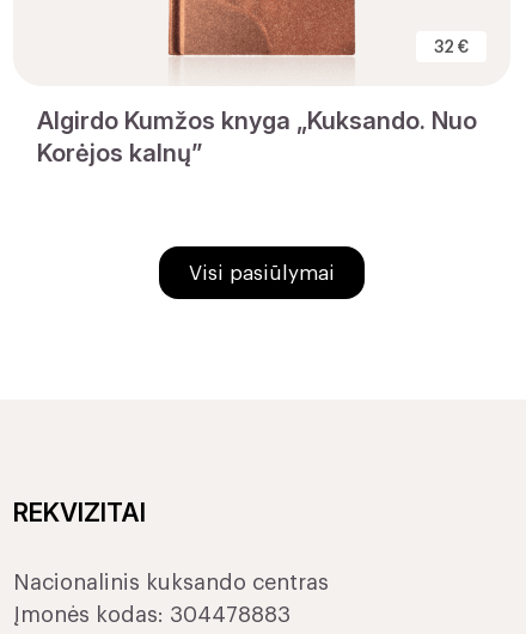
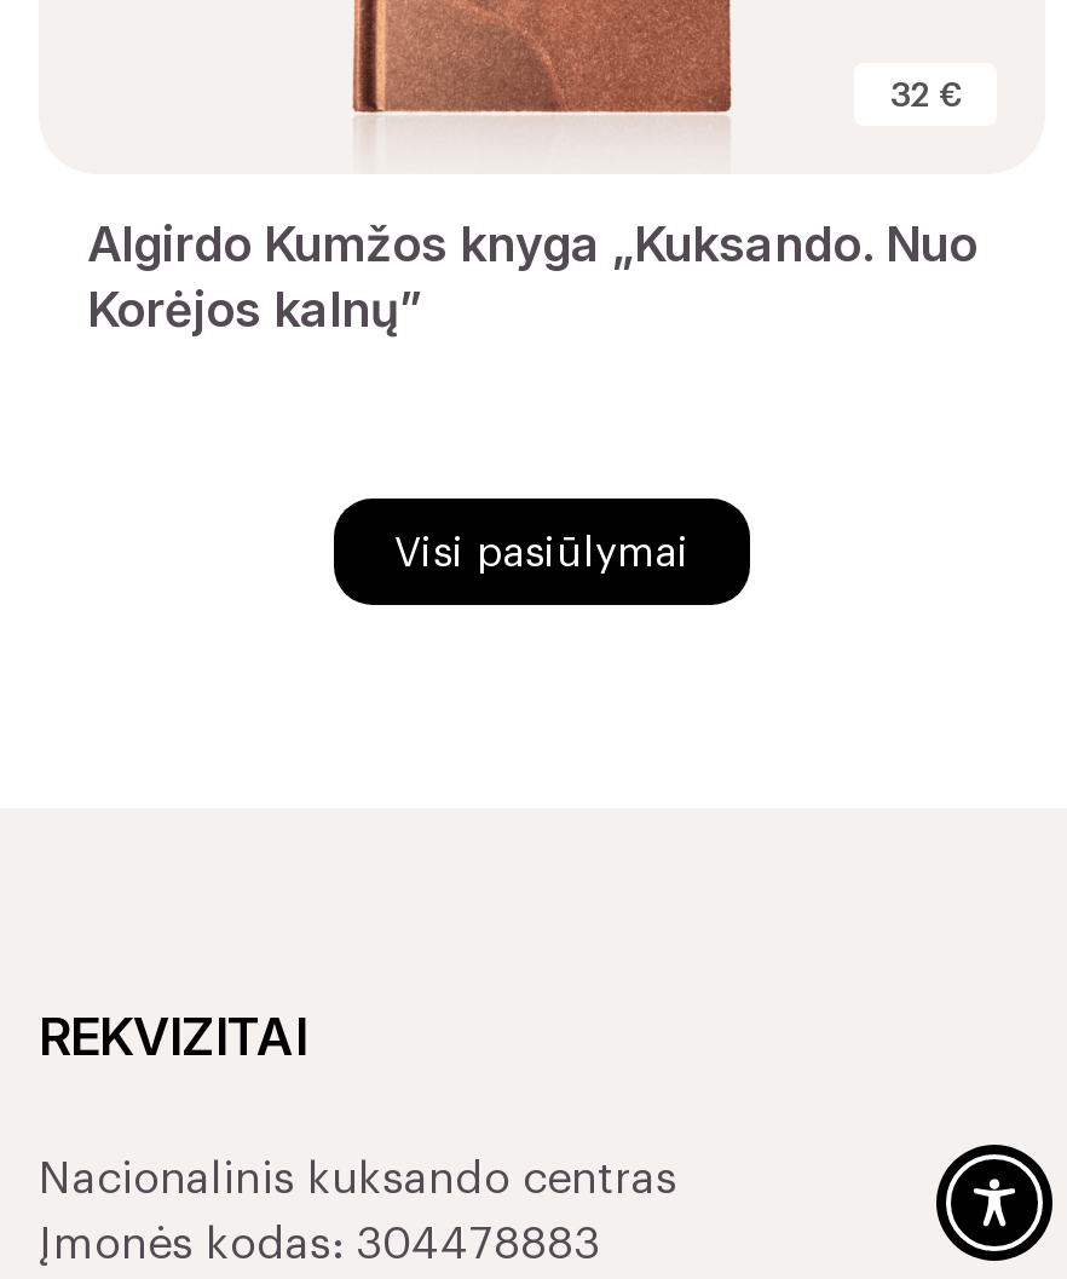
none -> [934,1142,1055,1263] [image]

